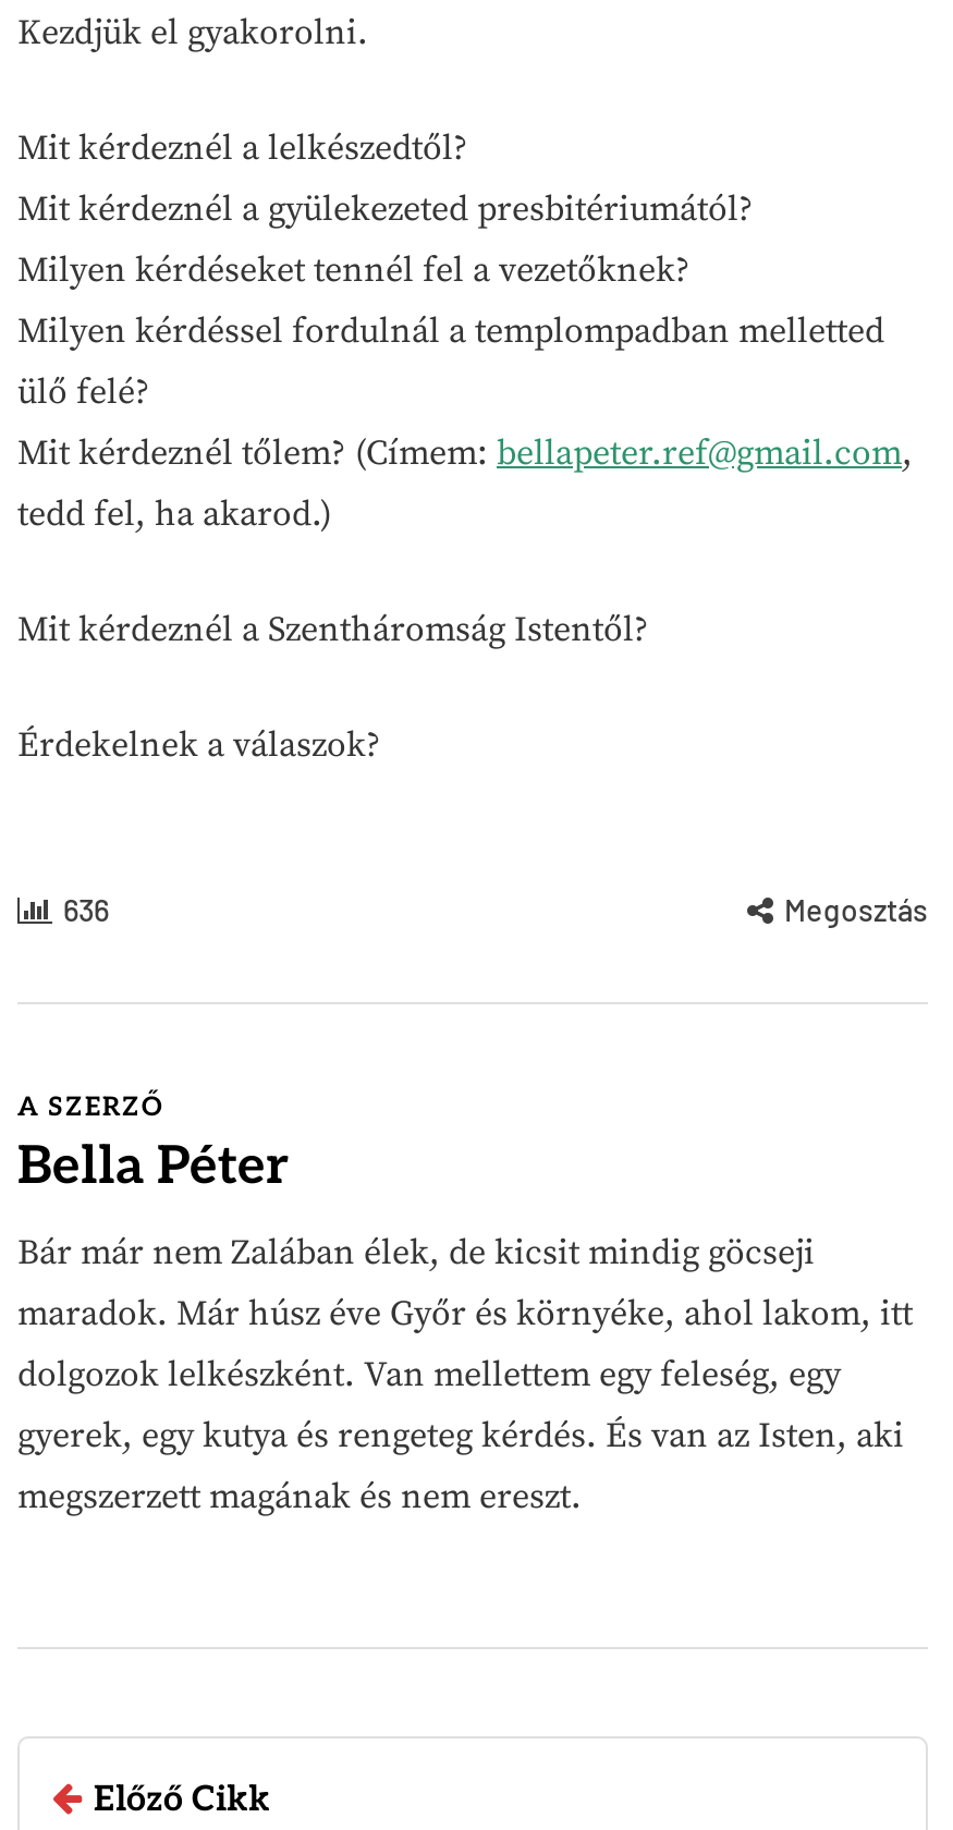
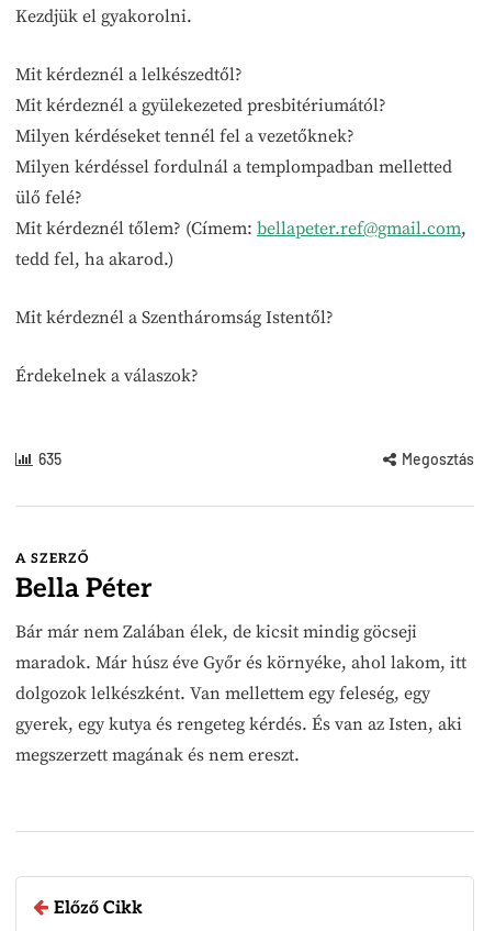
[63,890,109,927] 636 -> [38,449,61,468] 635

